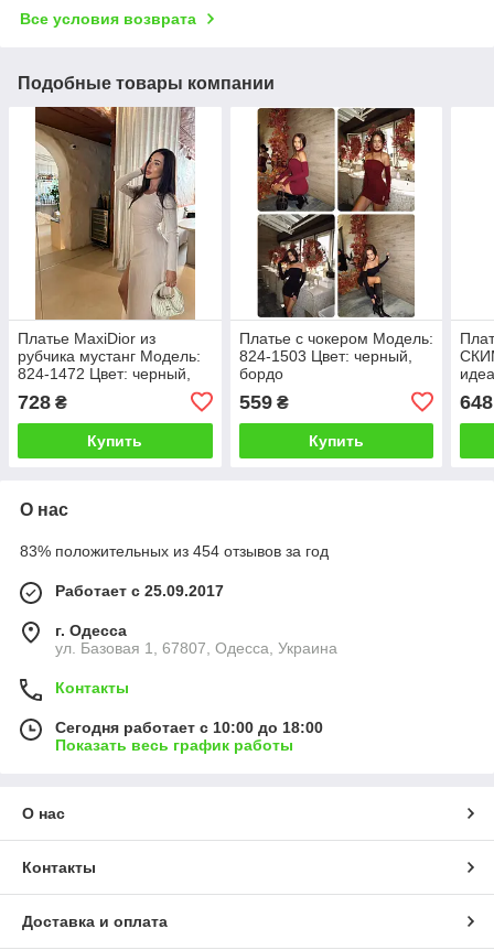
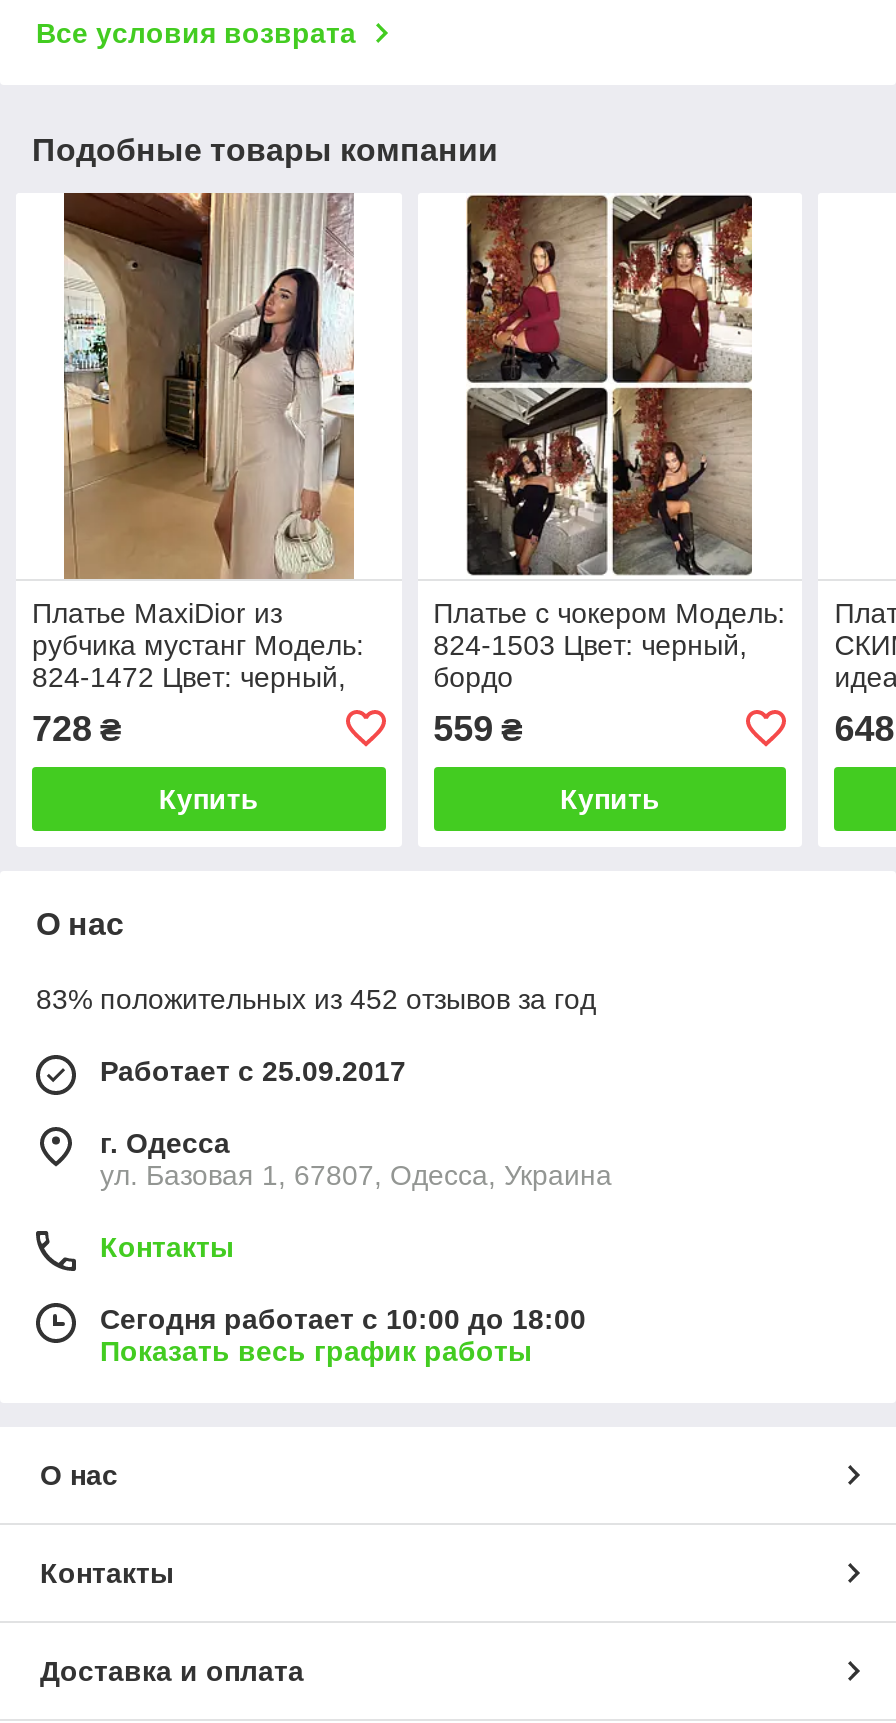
[20,542,329,560] 83% положительных из 454 отзывов за год -> [36,983,596,1015] 83% положительных из 452 отзывов за год

